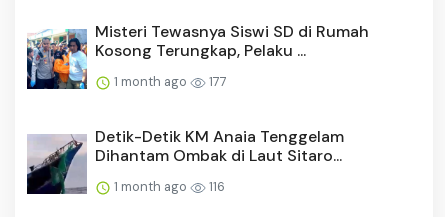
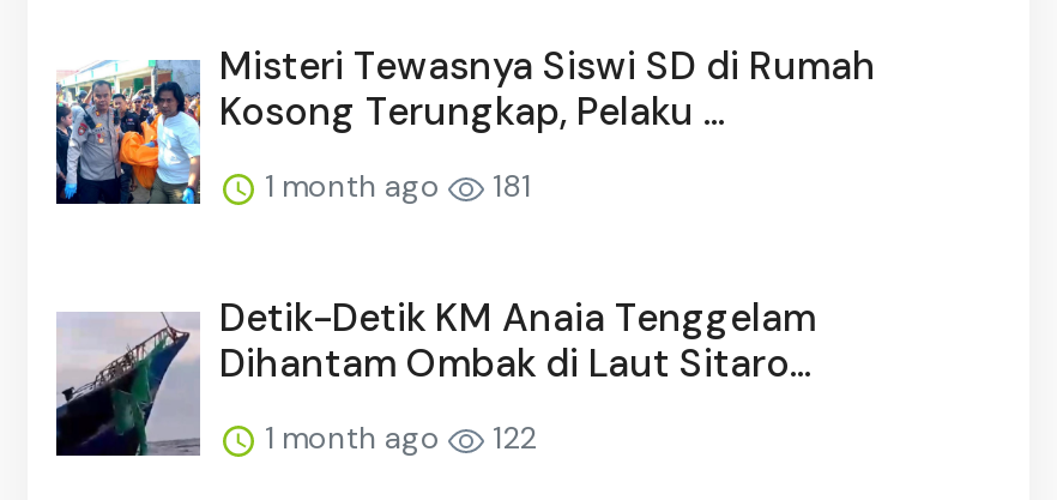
[111,73,227,90] 1 month ago 177 -> [258,166,531,207] 1 month ago 181
[111,178,225,195] 1 month ago 116 -> [258,418,536,459] 1 month ago 122

